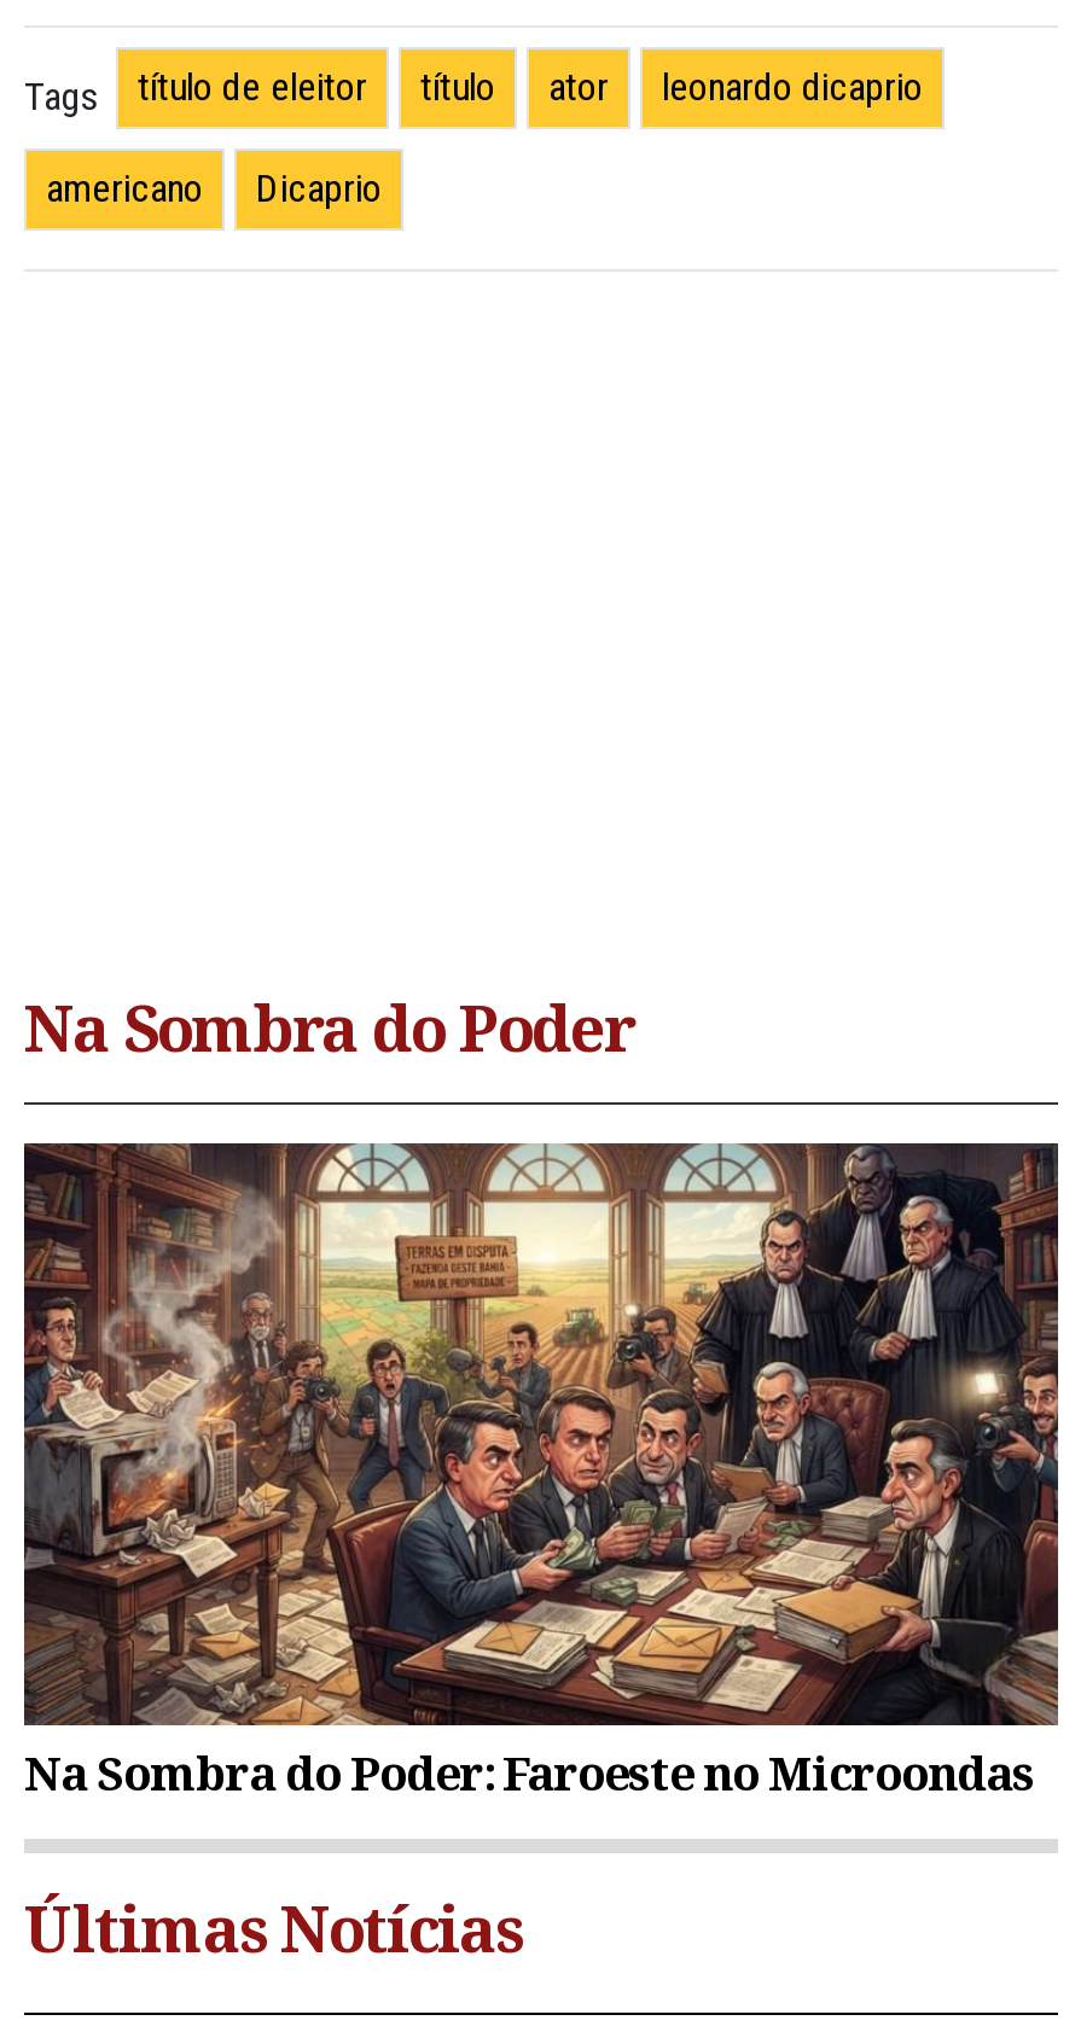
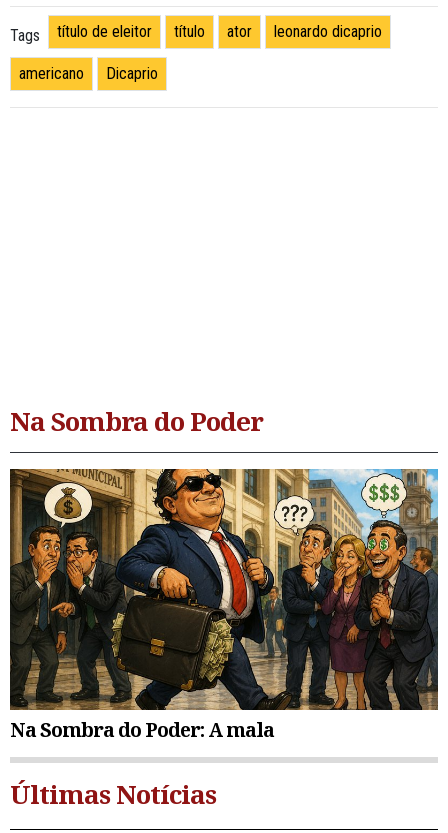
[24,1141,1060,1805] [image] | Na Sombra do Poder: Faroeste no Microondas -> [10,468,439,743] [image] | Na Sombra do Poder: A mala

